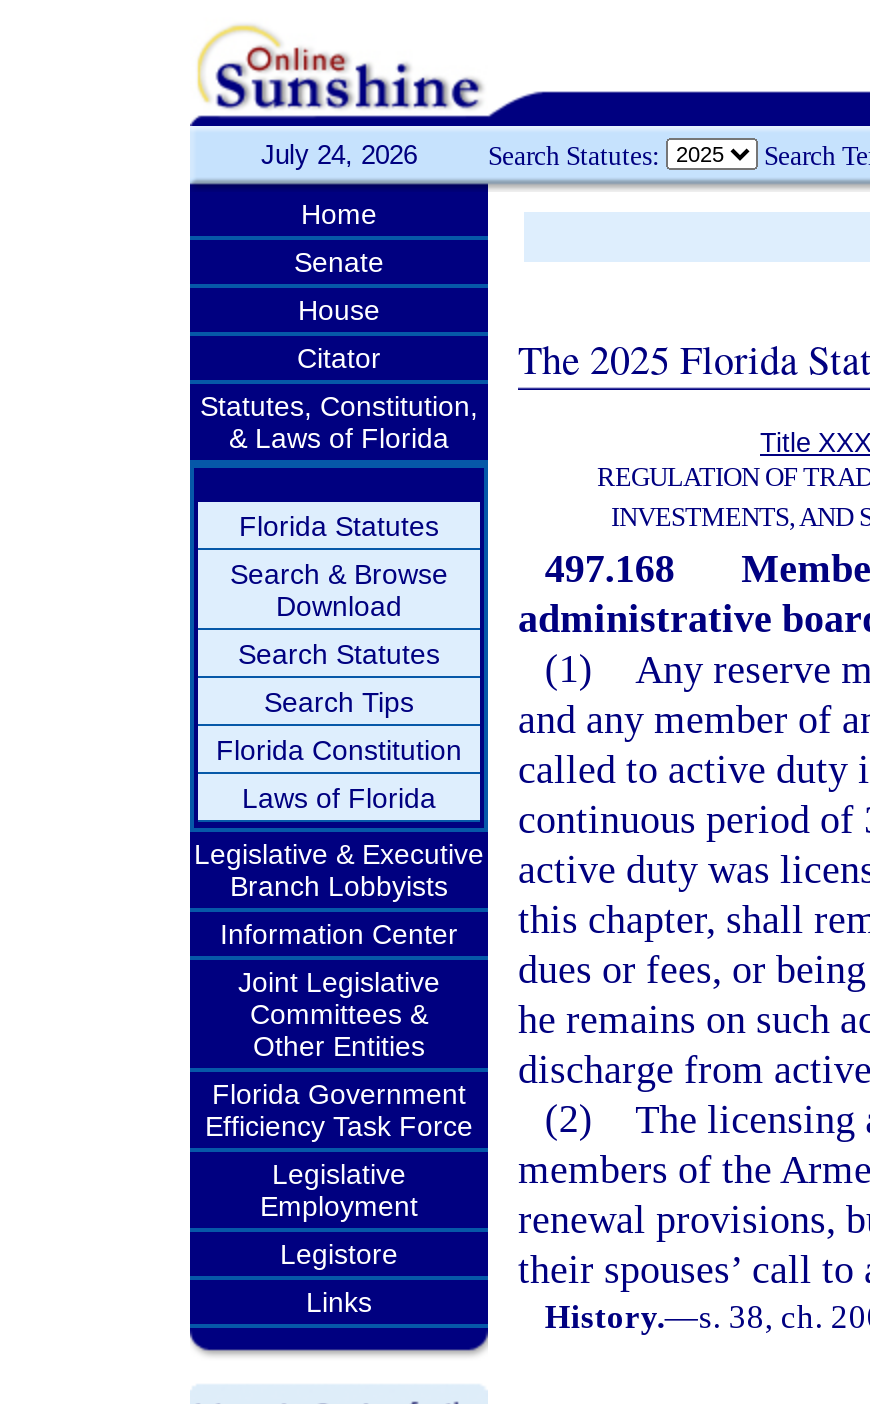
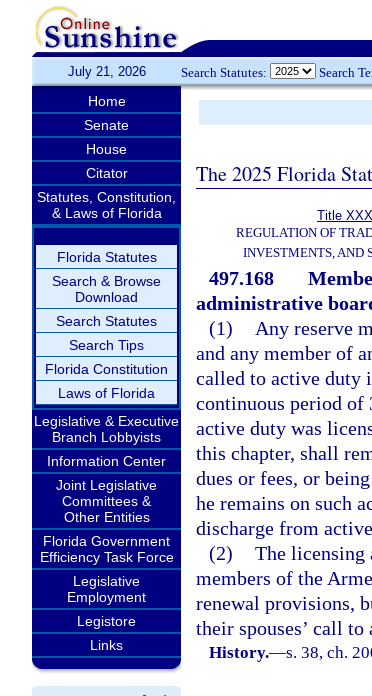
[261,140,417,170] July 24, 2026 -> [67,64,145,79] July 21, 2026

